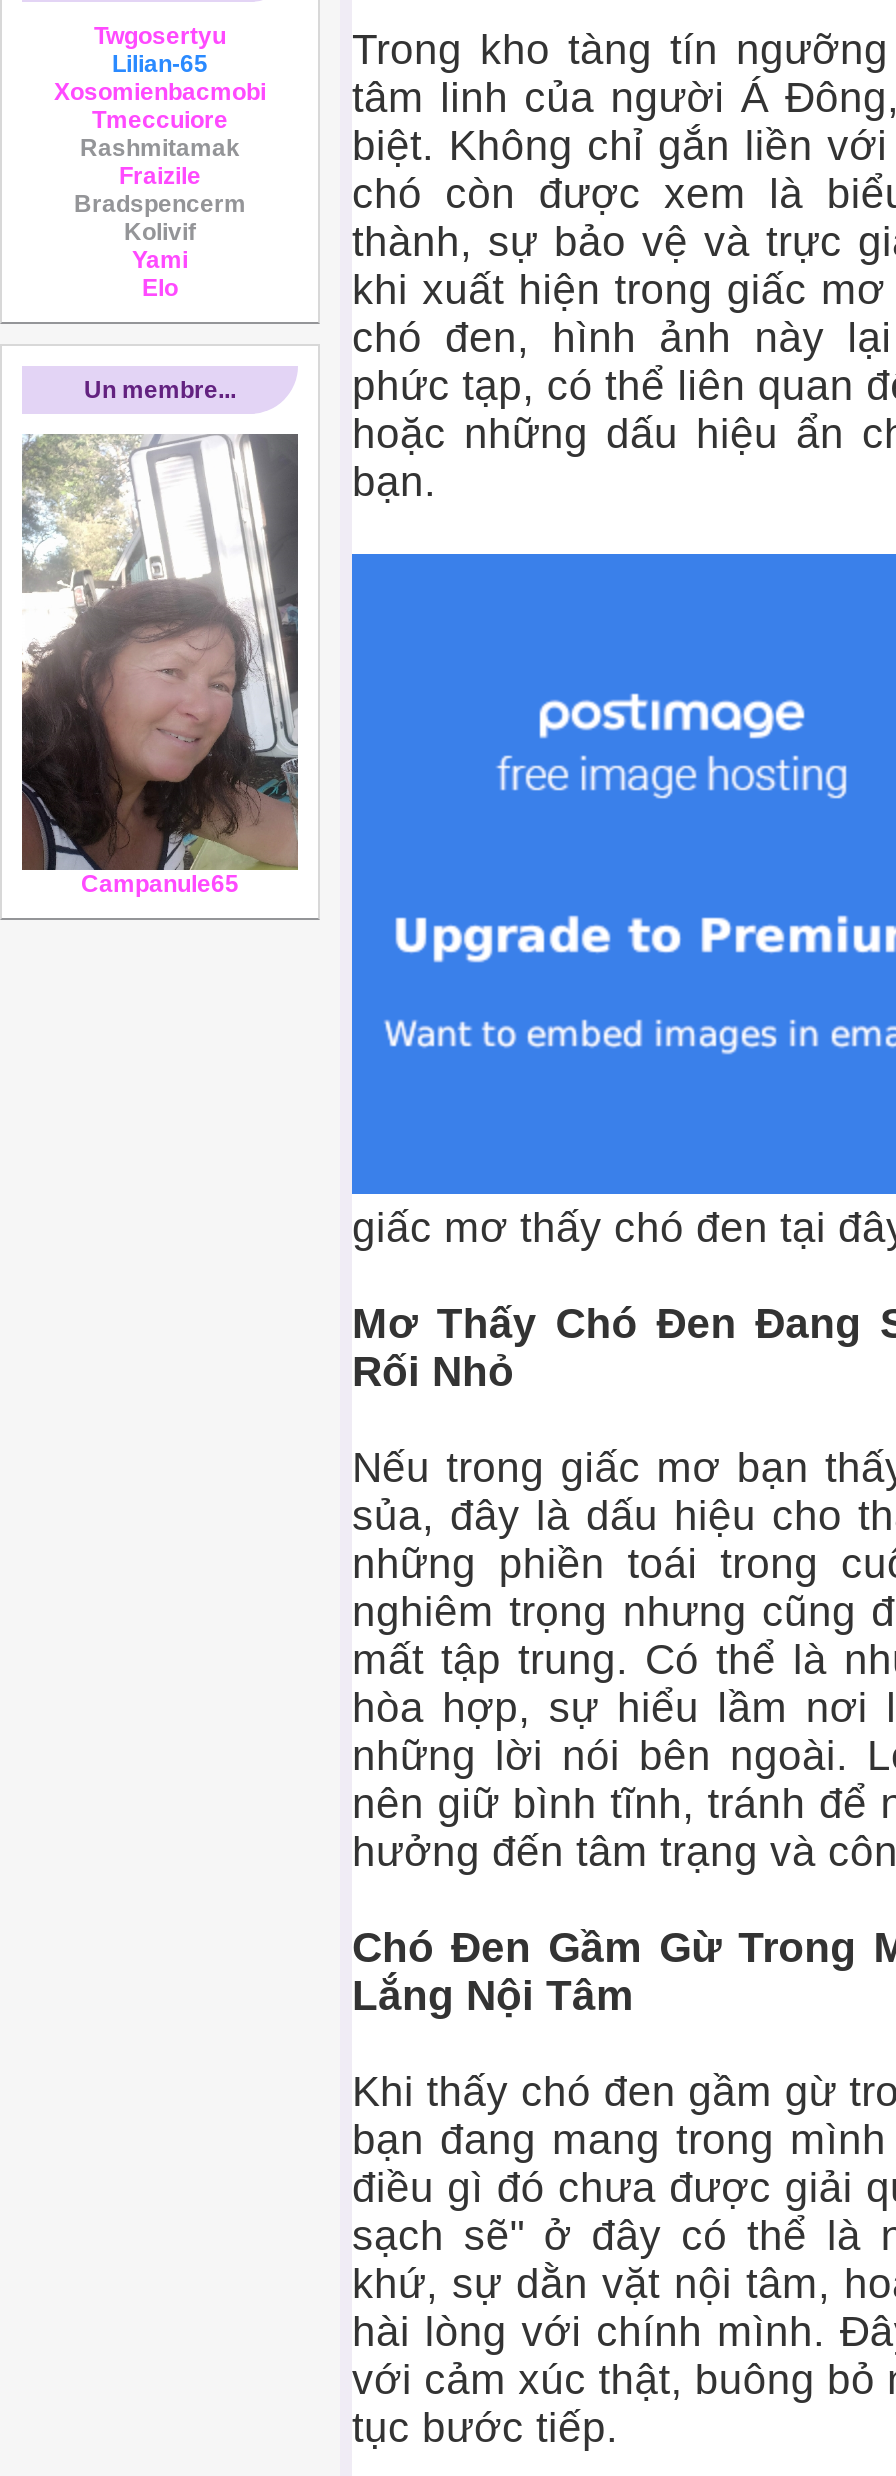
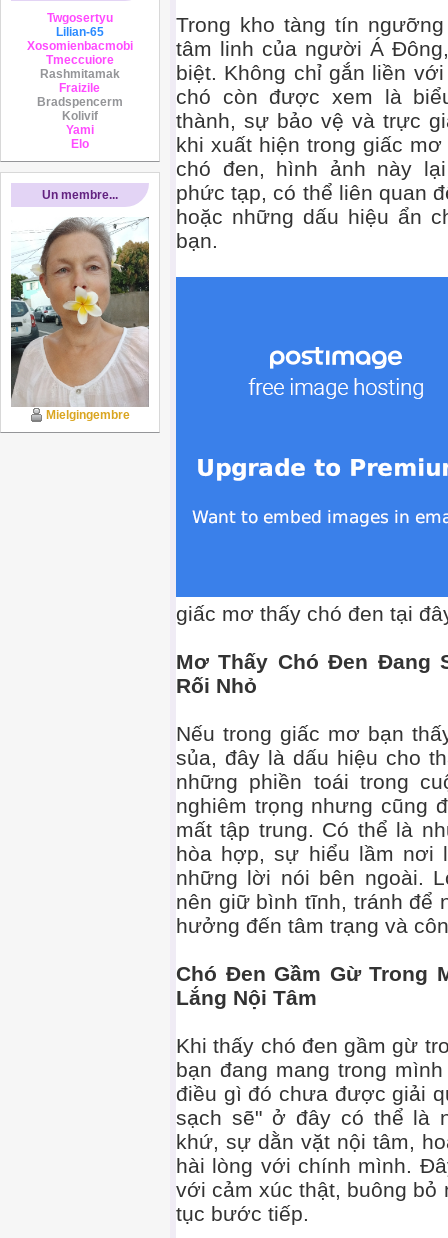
[6,432,314,898] [image] | Campanule65 -> [3,217,159,435] [image] | Mielgingembre

